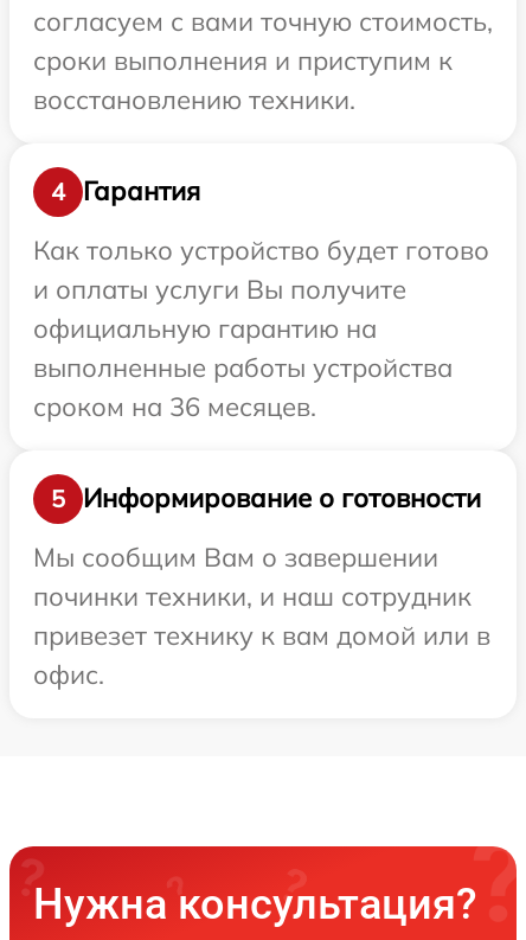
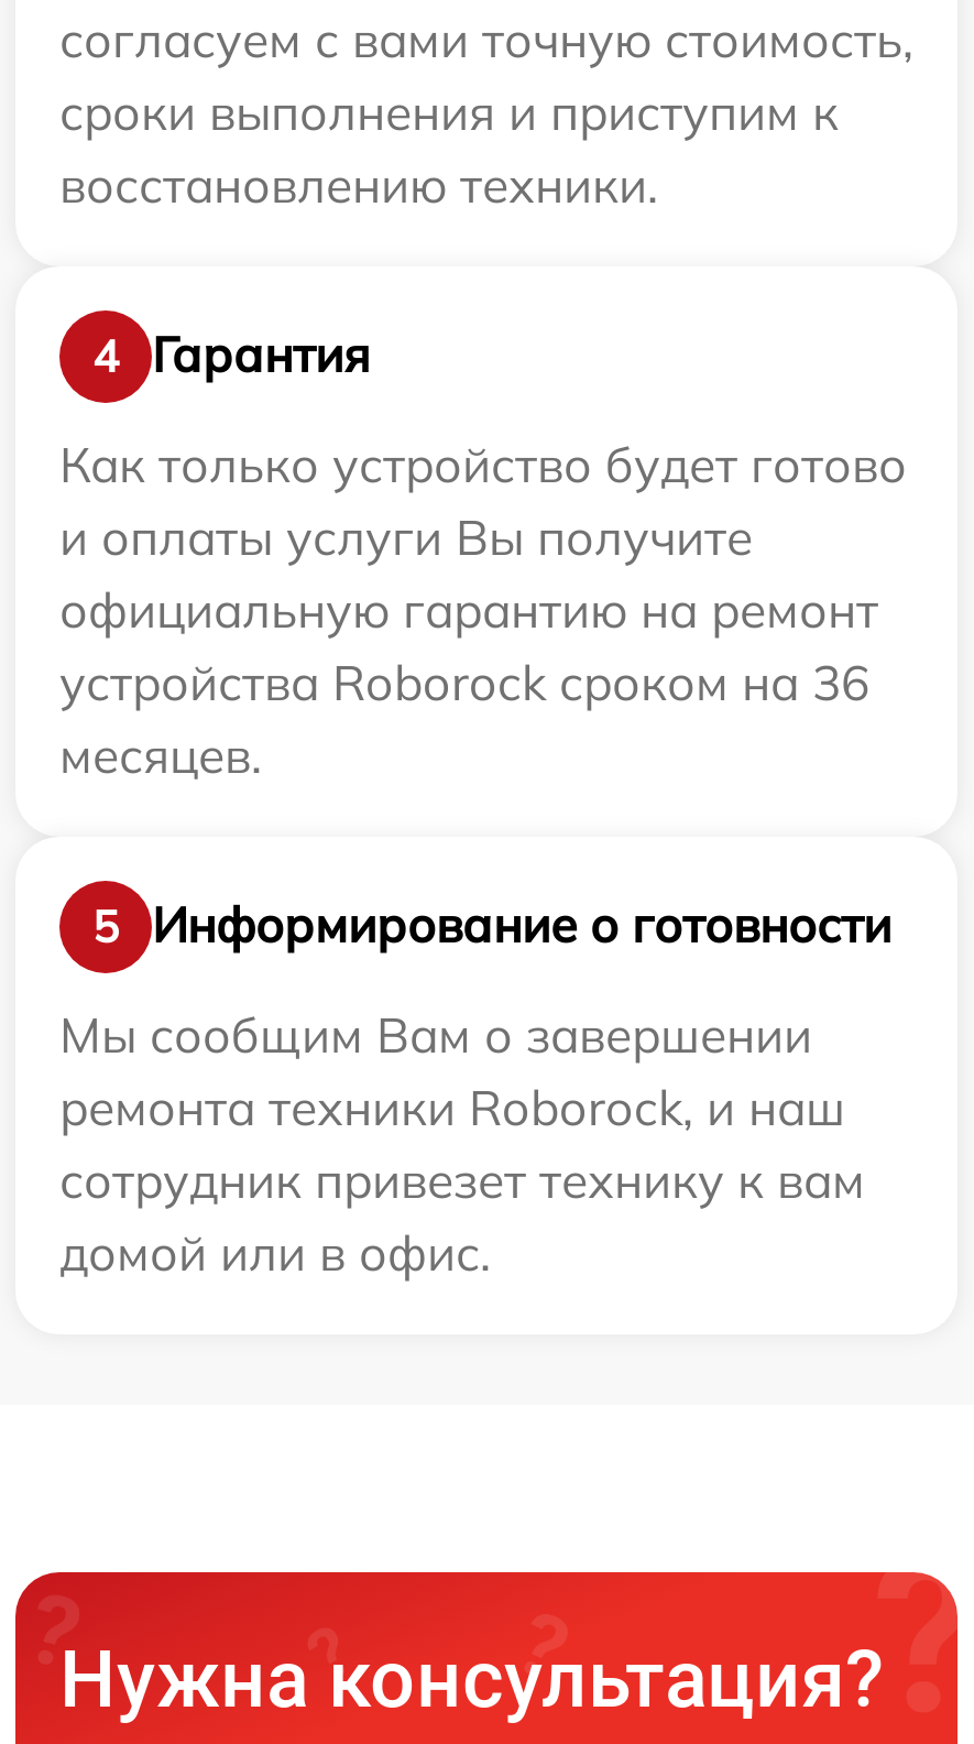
[33,311,453,423] официальную гарантию на | выполненные работы устройства | сроком на 36 месяцев. -> [59,578,878,785] официальную гарантию на ремонт | устройства Roborock сроком на 36 | месяцев.
[33,579,490,690] починки техники, и наш сотрудник | привезет технику к вам домой или в | офис. -> [59,1076,865,1283] ремонта техники Roborock, и наш | сотрудник привезет технику к вам | домой или в офис.

